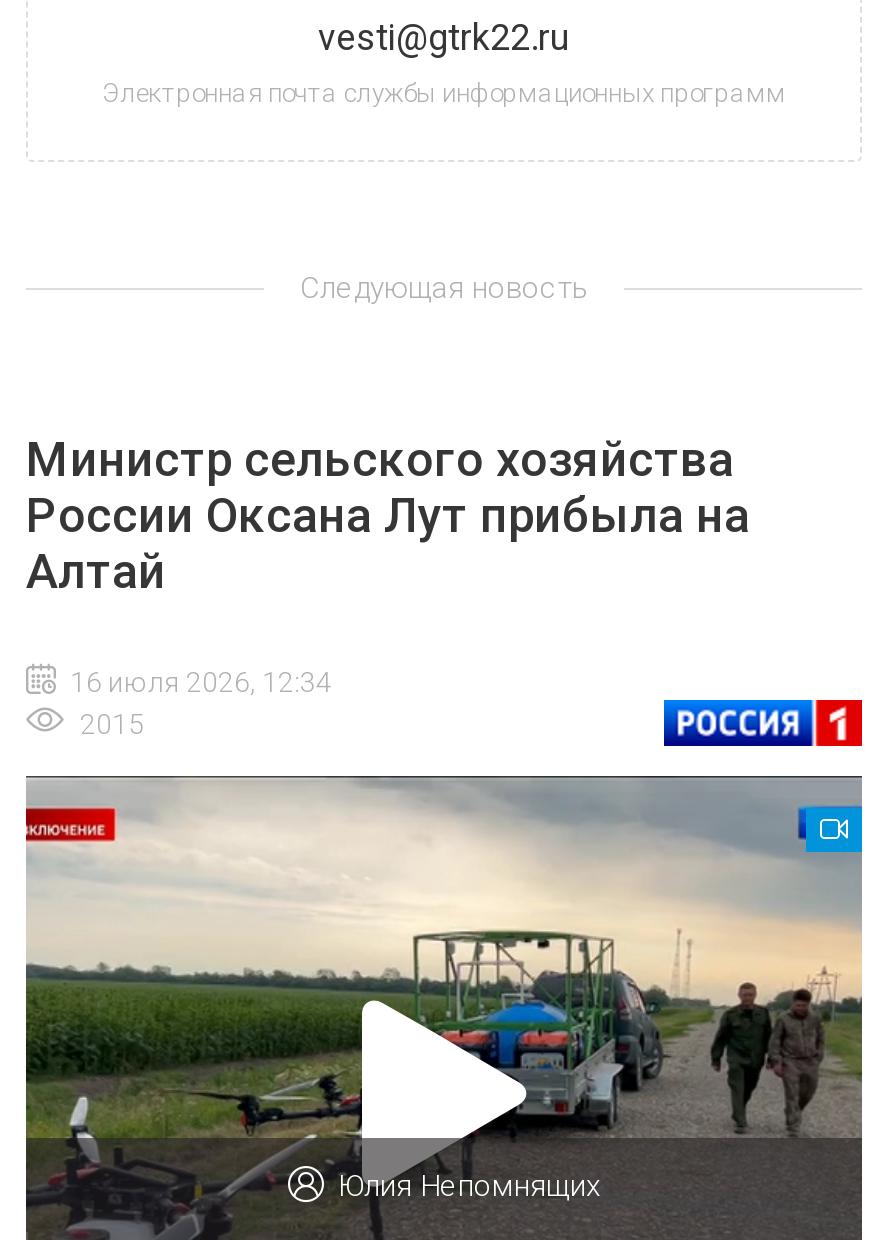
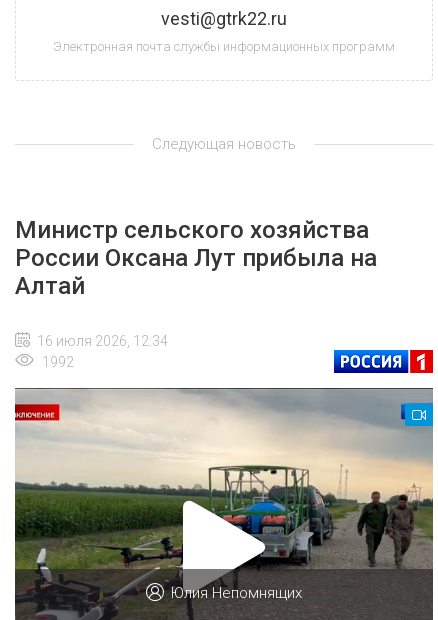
[74,708,144,740] 2015 -> [39,354,74,370] 1992

